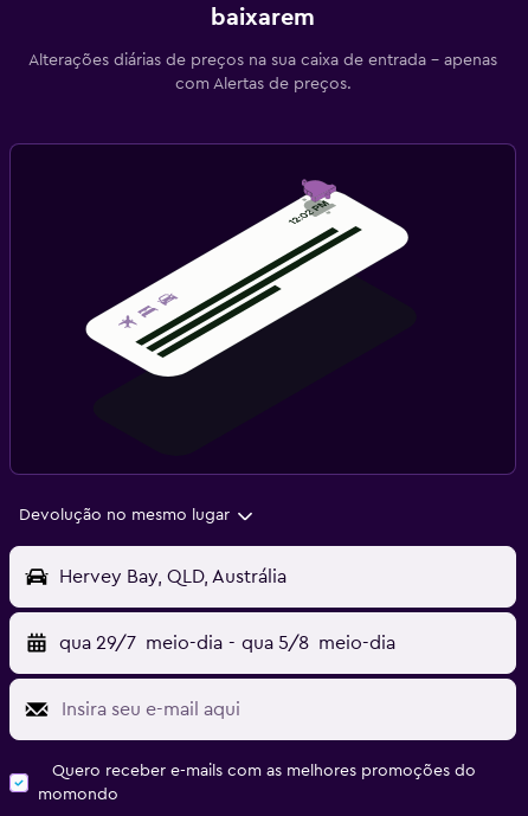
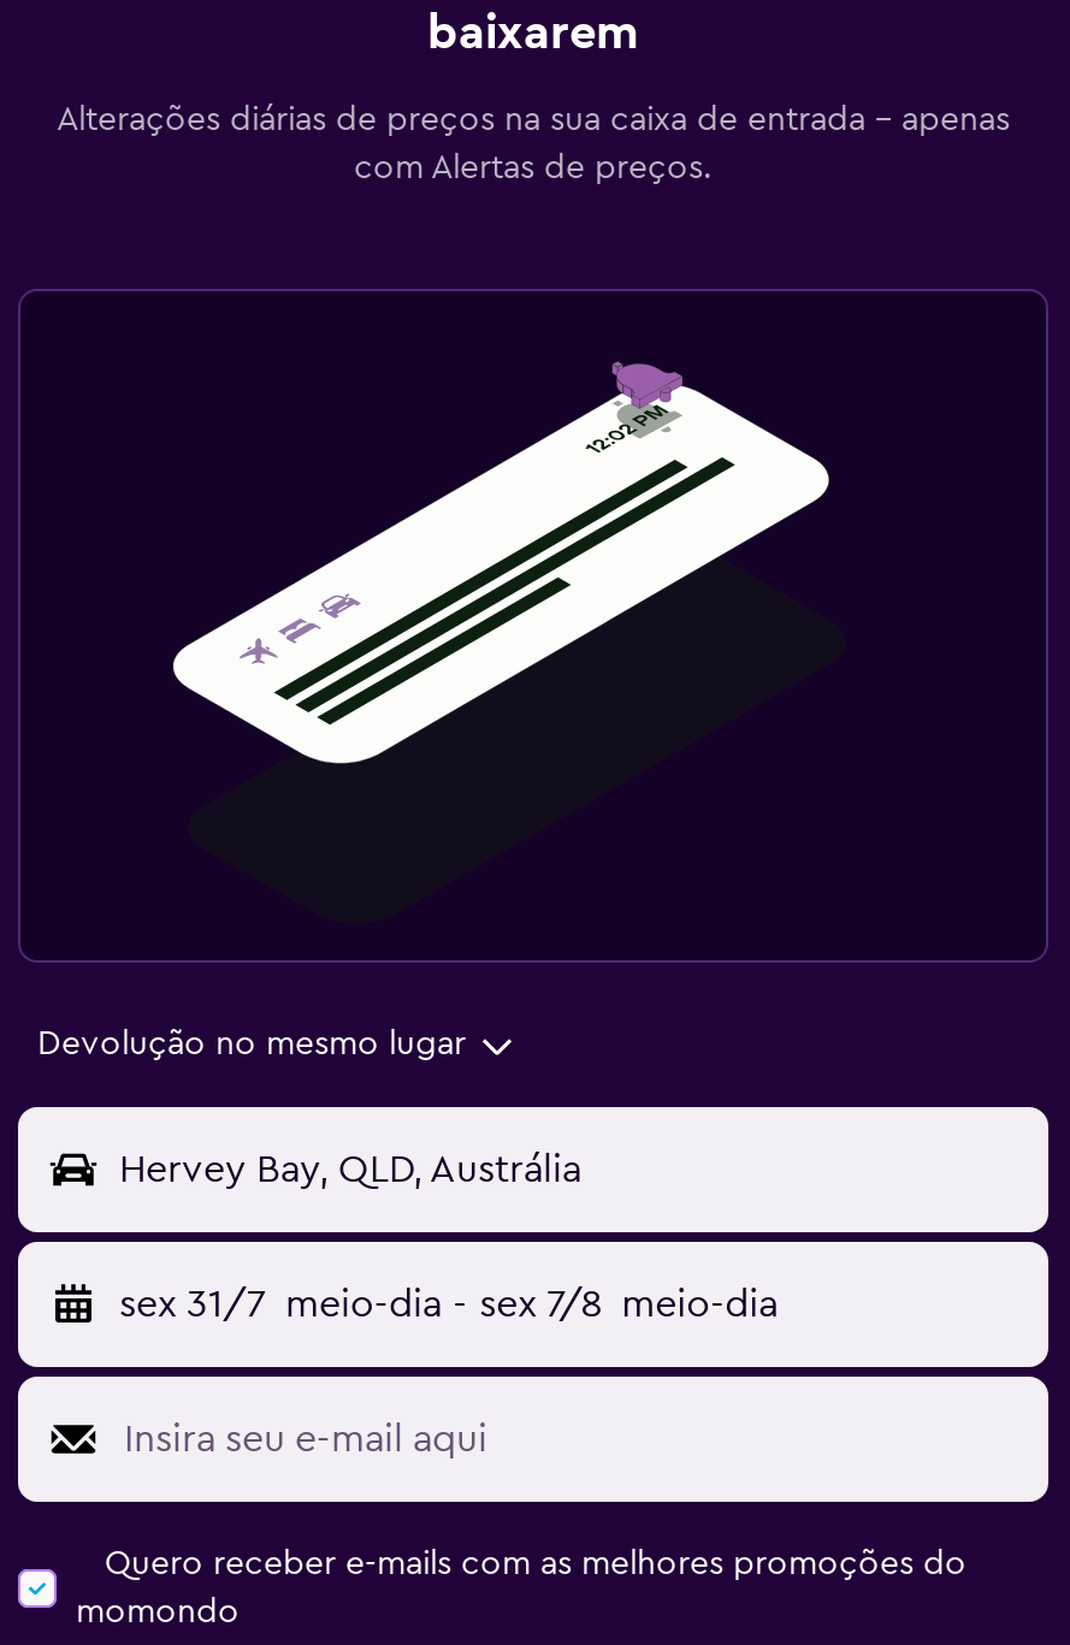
[59,634,395,653] qua 29/7 meio-dia - qua 5/8 meio-dia -> [119,1286,778,1325] sex 31/7 meio-dia - sex 7/8 meio-dia

